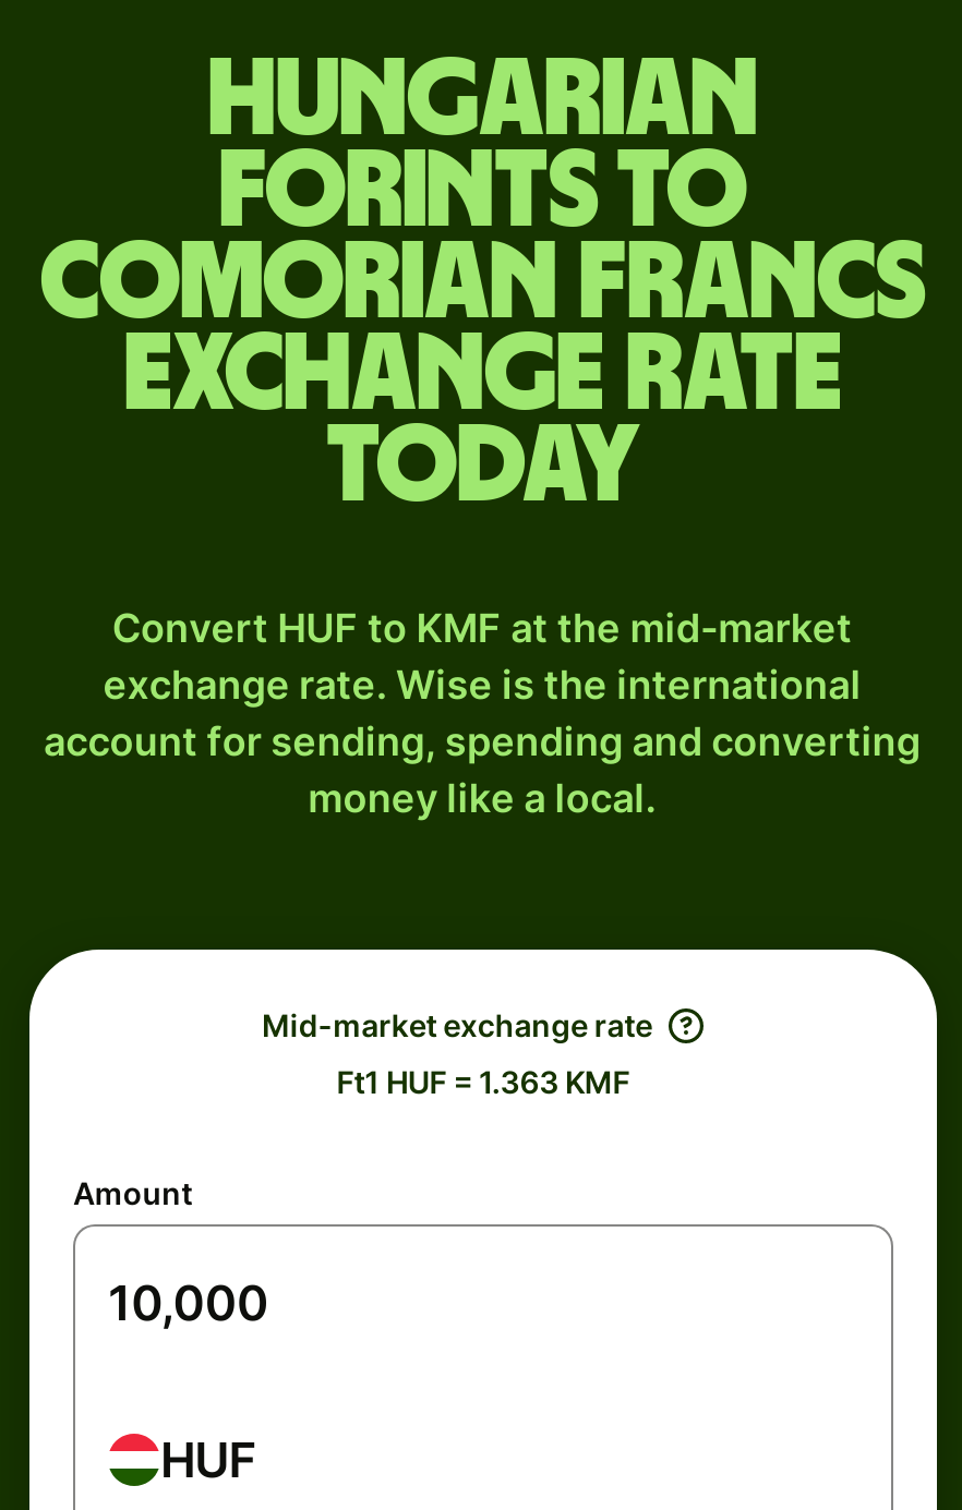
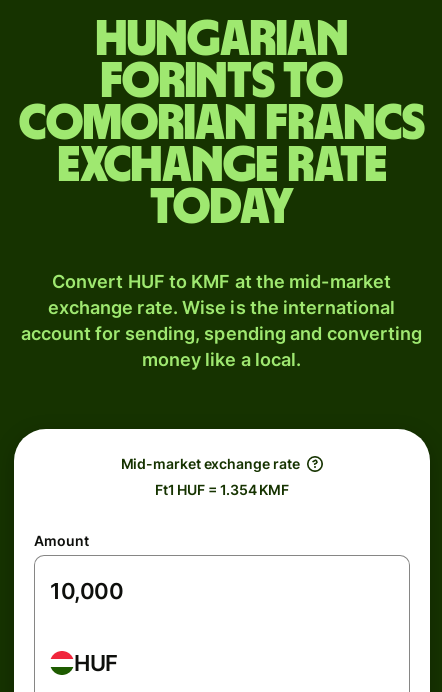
[337,1063,630,1100] Ft1 HUF = 1.363 KMF -> [155,481,289,498] Ft1 HUF = 1.354 KMF

